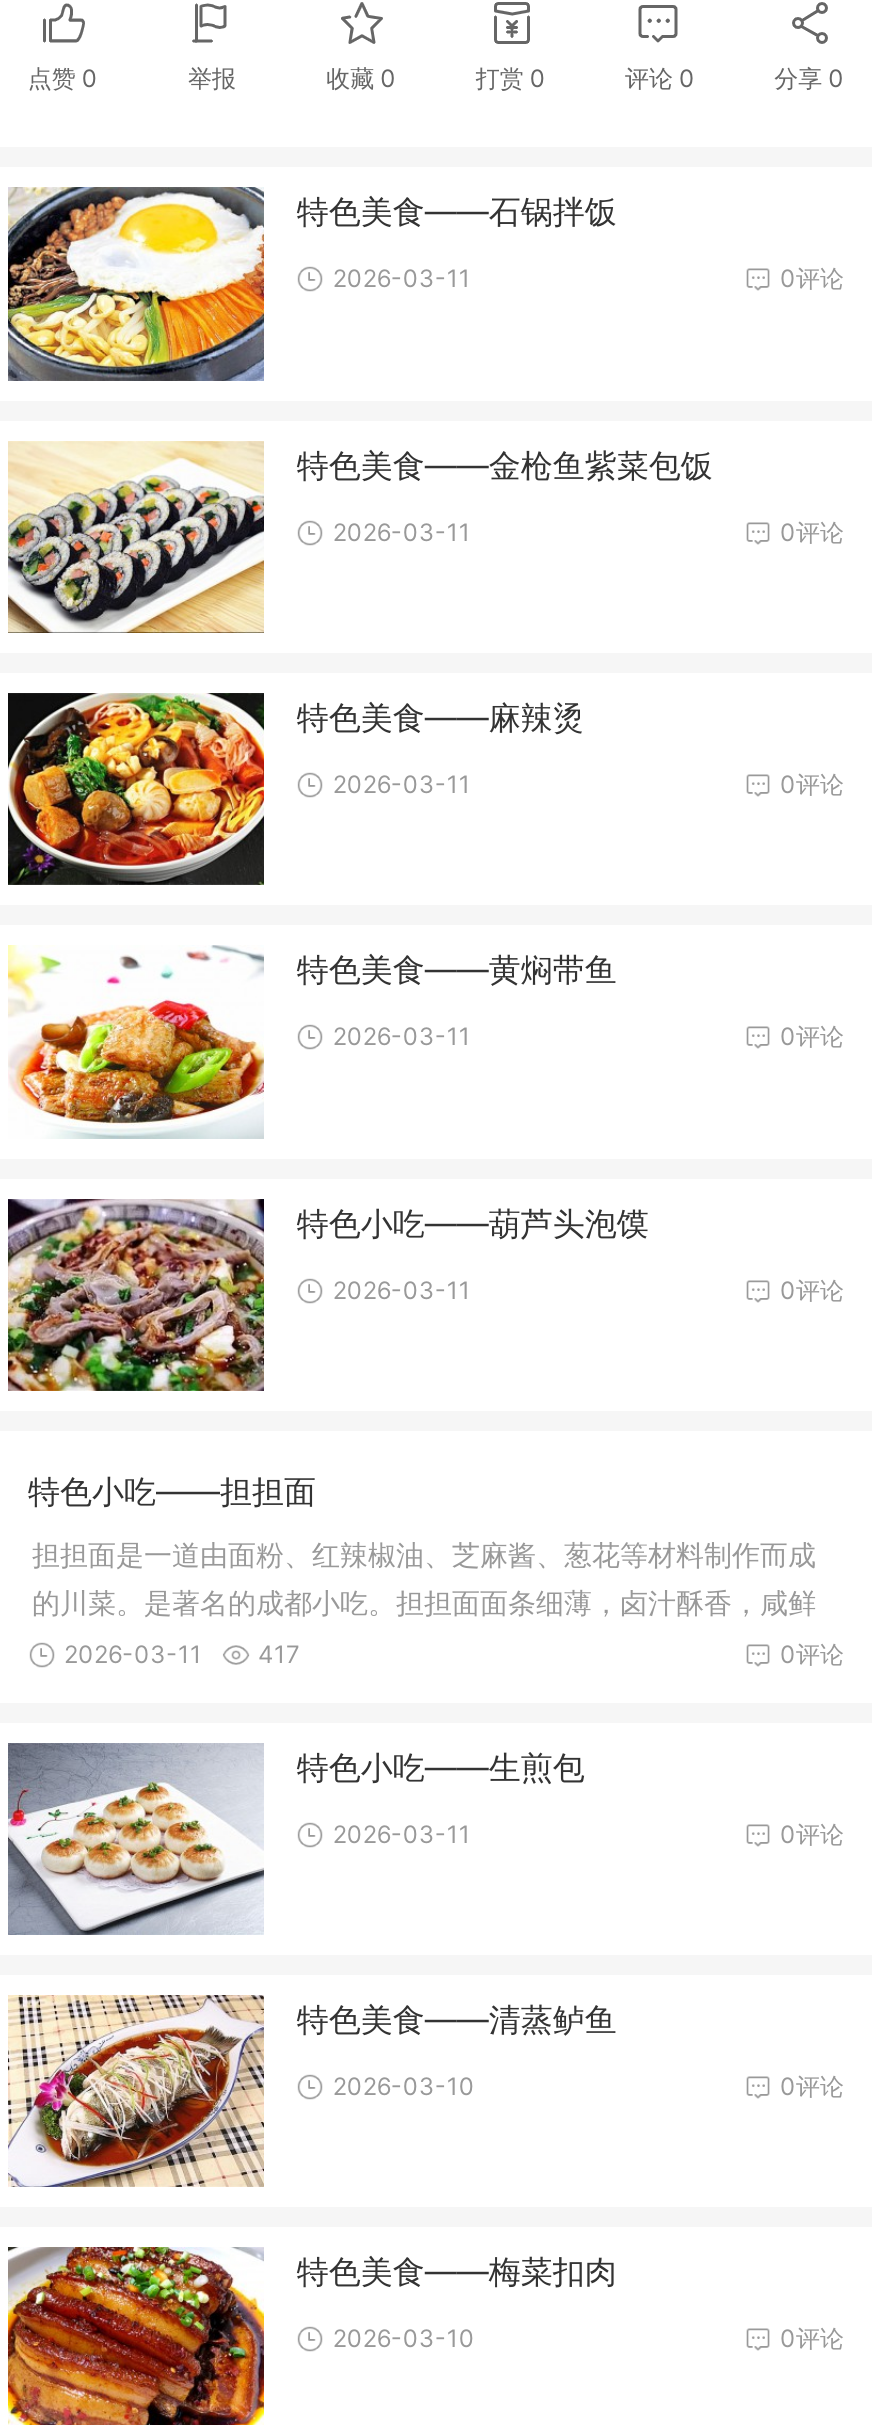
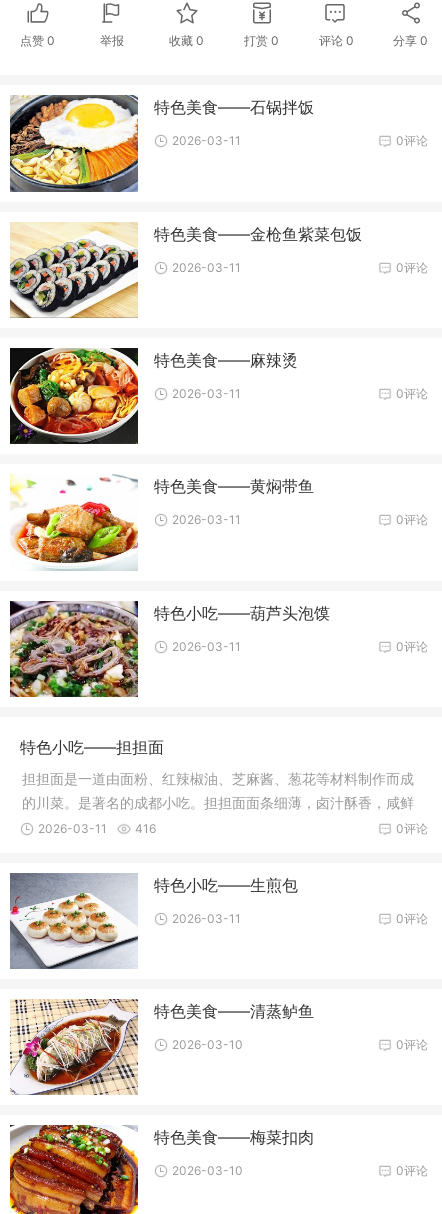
[258,1639,300,1669] 417 -> [135,821,156,836] 416

